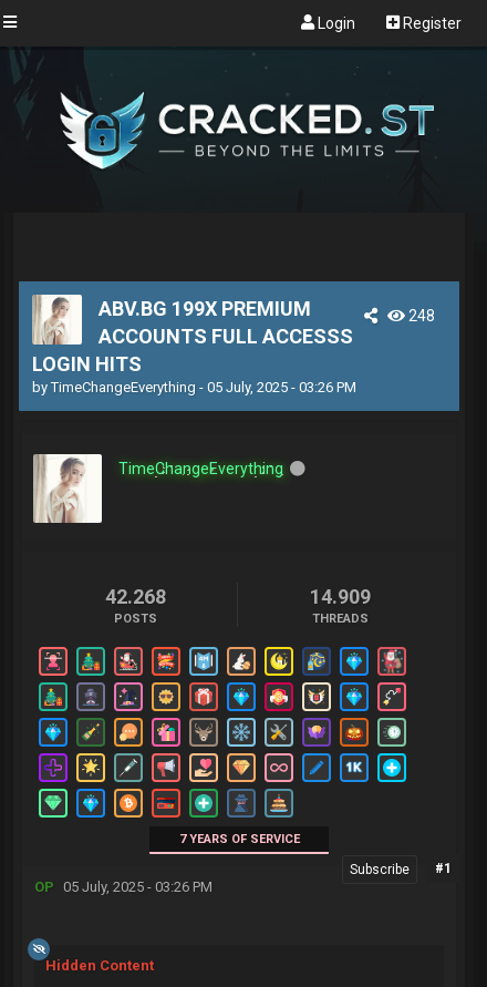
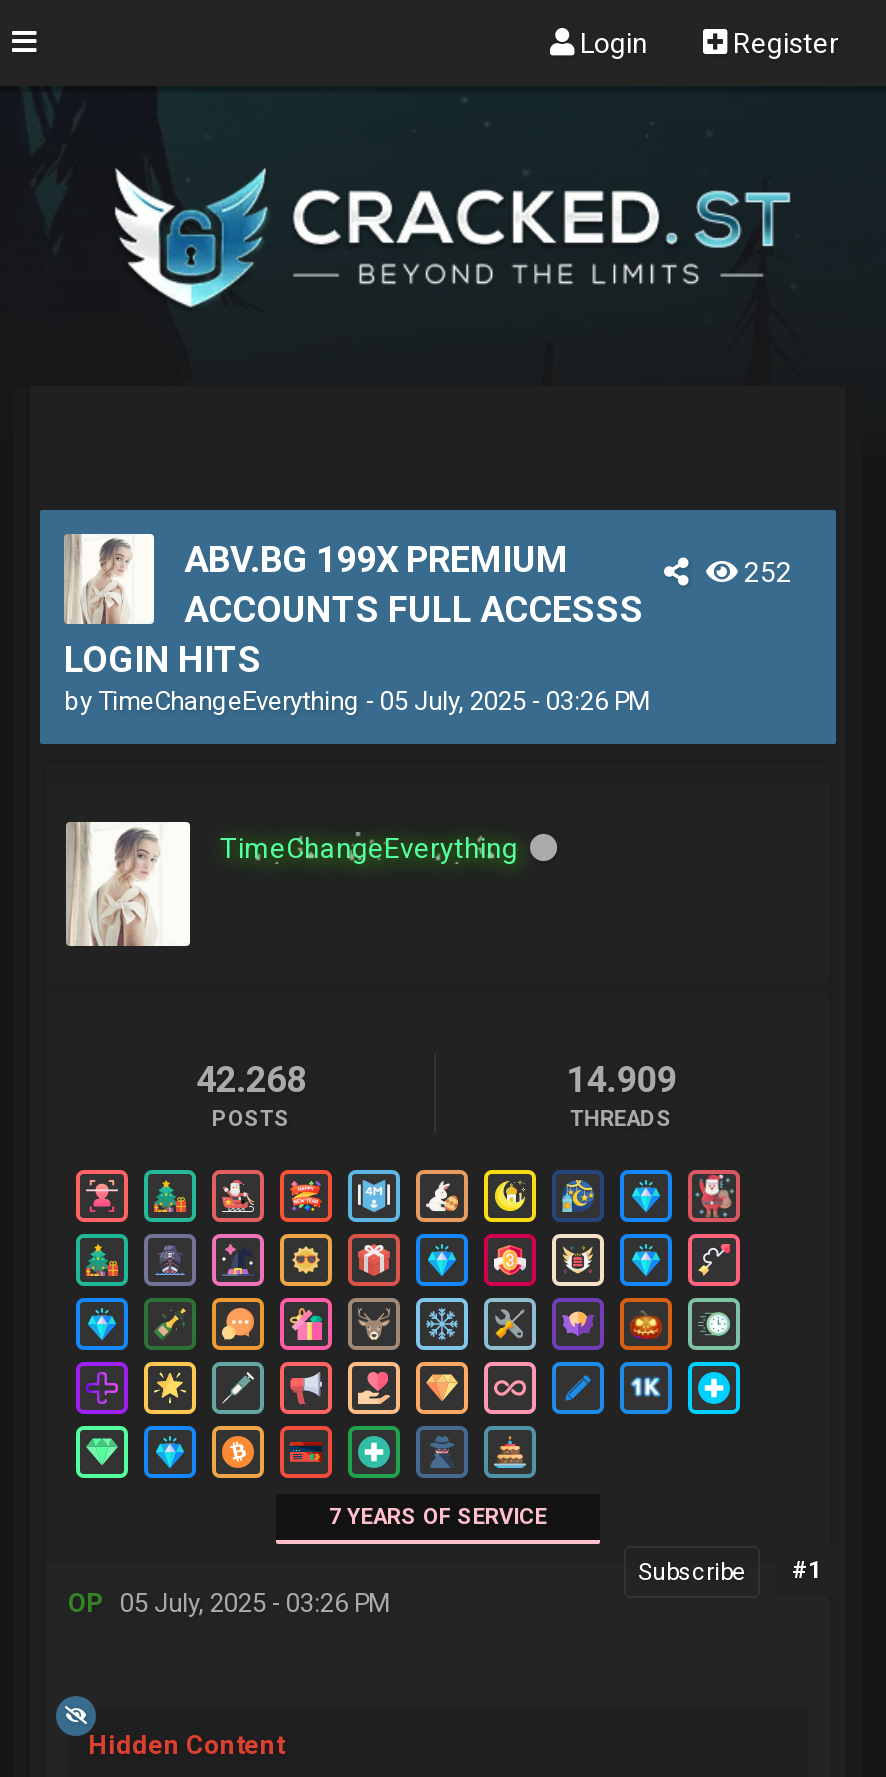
[405,307,435,324] 248 -> [738,556,792,588] 252

